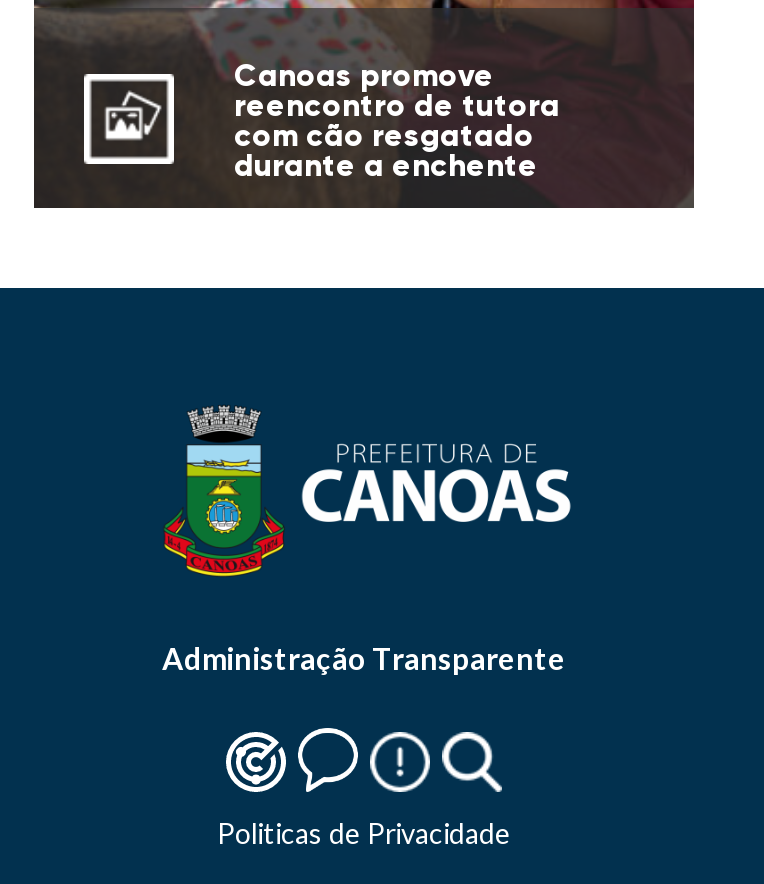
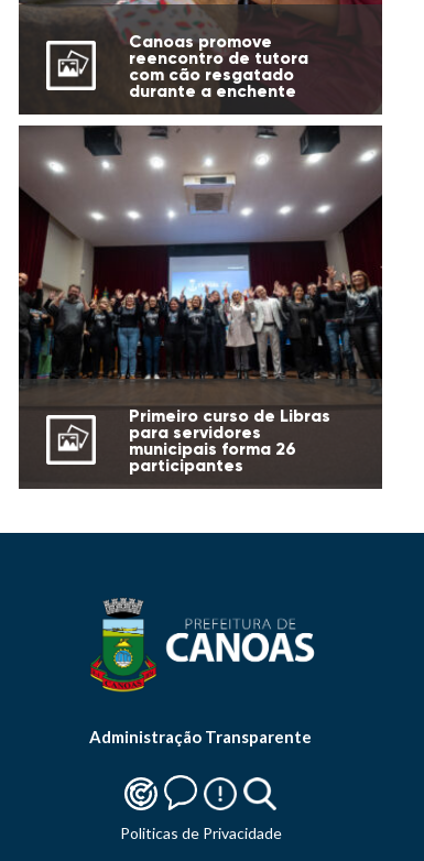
none -> [18,124,382,475] [image] | Primeiro curso de Libras | para servidores | municipais forma 26 | participantes

